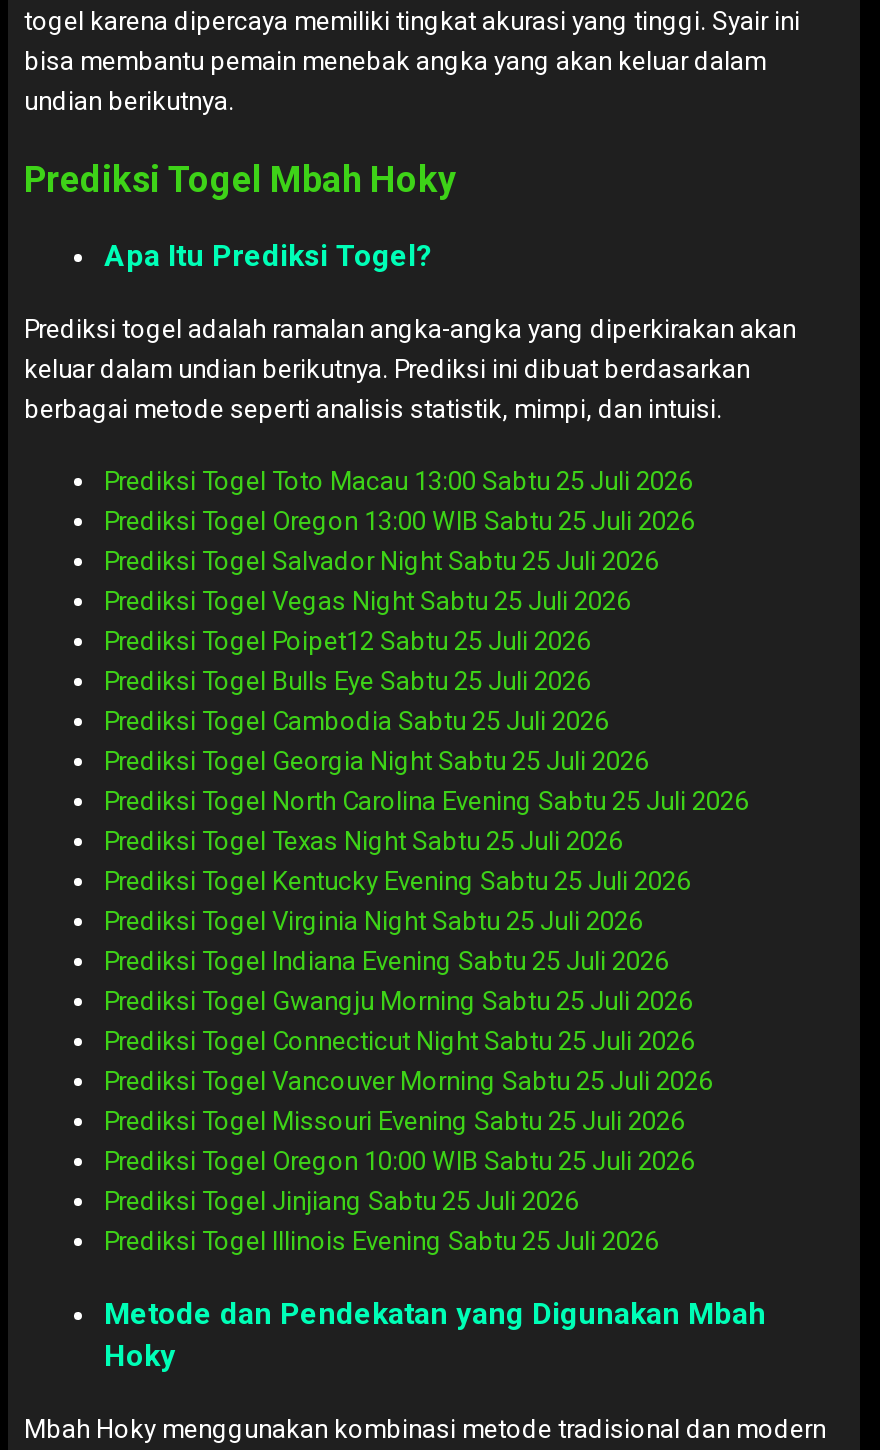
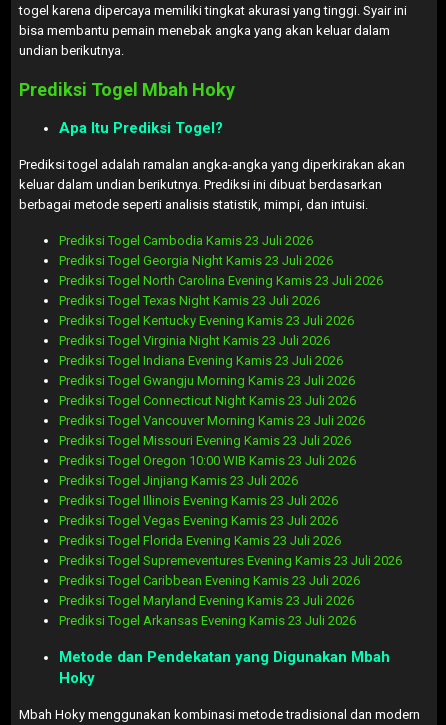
[104,465,748,1255] Prediksi Togel Toto Macau 13:00 Sabtu 25 Juli 2026 | Prediksi Togel Oregon 13:00 WIB Sabtu 25 Juli 2026 | Prediksi Togel Salvador Night Sabtu 25 Juli 2026 | Prediksi Togel Vegas Night Sabtu 25 Juli 2026 | Prediksi Togel Poipet12 Sabtu 25 Juli 2026 | Prediksi Togel Bulls Eye Sabtu 25 Juli 2026 | Prediksi Togel Cambodia Sabtu 25 Juli 2026 | Prediksi Togel Georgia Night Sabtu 25 Juli 2026 | Prediksi Togel North Carolina Evening Sabtu 25 Juli 2026 | Prediksi Togel Texas Night Sabtu 25 Juli 2026 | Prediksi Togel Kentucky Evening Sabtu 25 Juli 2026 | Prediksi Togel Virginia Night Sabtu 25 Juli 2026 | Prediksi Togel Indiana Evening Sabtu 25 Juli 2026 | Prediksi Togel Gwangju Morning Sabtu 25 Juli 2026 | Prediksi Togel Connecticut Night Sabtu 25 Juli 2026 | Prediksi Togel Vancouver Morning Sabtu 25 Juli 2026 | Prediksi Togel Missouri Evening Sabtu 25 Juli 2026 | Prediksi Togel Oregon 10:00 WIB Sabtu 25 Juli 2026 | Prediksi Togel Jinjiang Sabtu 25 Juli 2026 | Prediksi Togel Illinois Evening Sabtu 25 Juli 2026 -> [59,233,402,628] Prediksi Togel Cambodia Kamis 23 Juli 2026 | Prediksi Togel Georgia Night Kamis 23 Juli 2026 | Prediksi Togel North Carolina Evening Kamis 23 Juli 2026 | Prediksi Togel Texas Night Kamis 23 Juli 2026 | Prediksi Togel Kentucky Evening Kamis 23 Juli 2026 | Prediksi Togel Virginia Night Kamis 23 Juli 2026 | Prediksi Togel Indiana Evening Kamis 23 Juli 2026 | Prediksi Togel Gwangju Morning Kamis 23 Juli 2026 | Prediksi Togel Connecticut Night Kamis 23 Juli 2026 | Prediksi Togel Vancouver Morning Kamis 23 Juli 2026 | Prediksi Togel Missouri Evening Kamis 23 Juli 2026 | Prediksi Togel Oregon 10:00 WIB Kamis 23 Juli 2026 | Prediksi Togel Jinjiang Kamis 23 Juli 2026 | Prediksi Togel Illinois Evening Kamis 23 Juli 2026 | Prediksi Togel Vegas Evening Kamis 23 Juli 2026 | Prediksi Togel Florida Evening Kamis 23 Juli 2026 | Prediksi Togel Supremeventures Evening Kamis 23 Juli 2026 | Prediksi Togel Caribbean Evening Kamis 23 Juli 2026 | Prediksi Togel Maryland Evening Kamis 23 Juli 2026 | Prediksi Togel Arkansas Evening Kamis 23 Juli 2026

